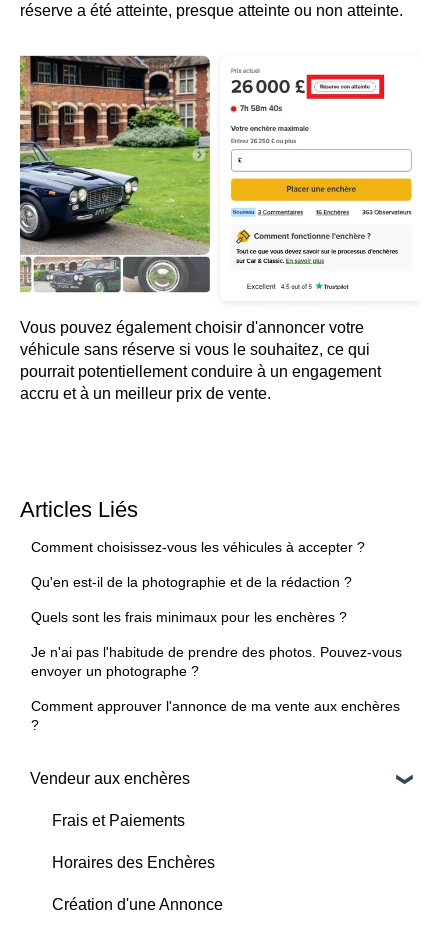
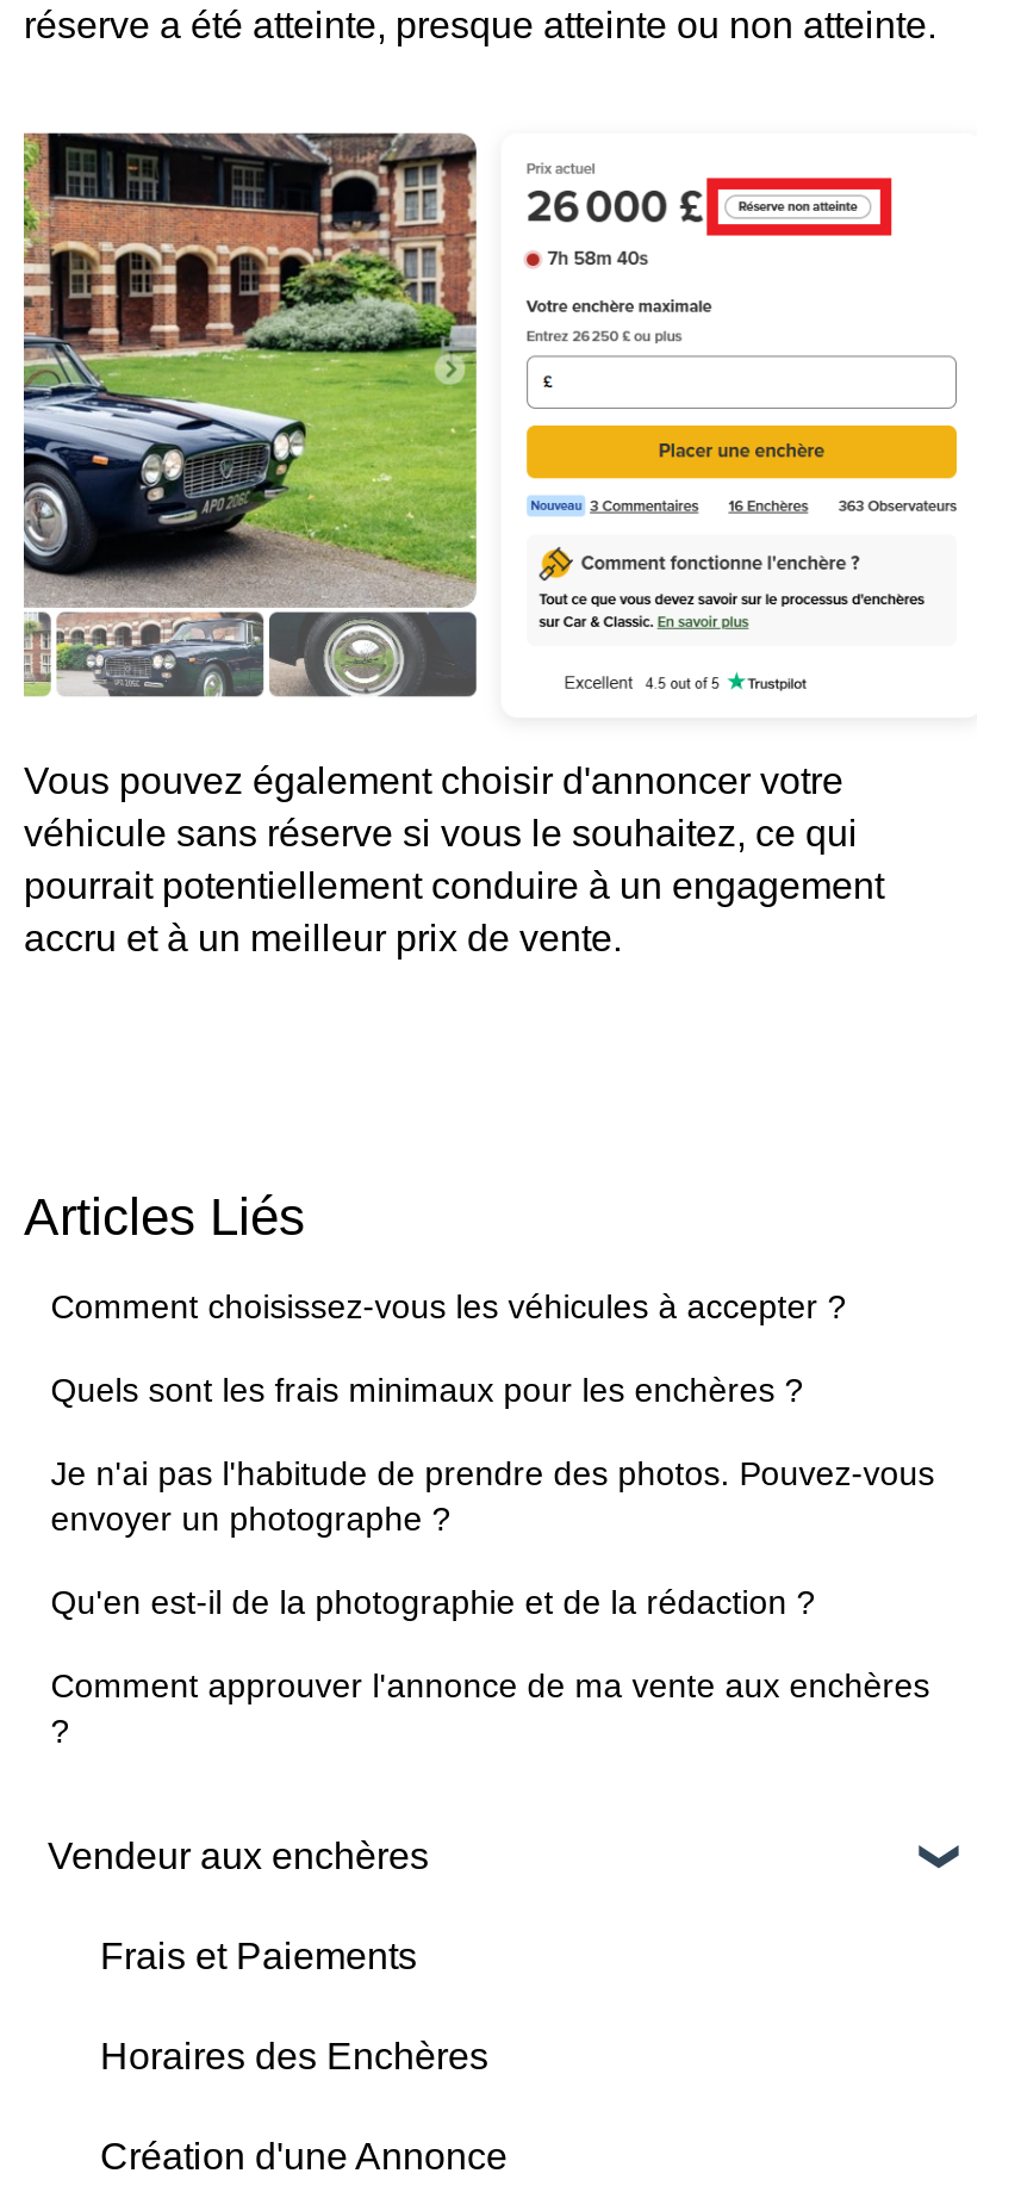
moved [31,574,352,590] -> [51,1582,815,1620]: Qu'en est-il de la photographie et de la rédaction ?
moved [31,609,402,679] -> [51,1370,935,1536]: Quels sont les frais minimaux pour les enchères ? | Je n'ai pas l'habitude de prendre des photos. Pouvez-vous | envoyer un photographe ?

